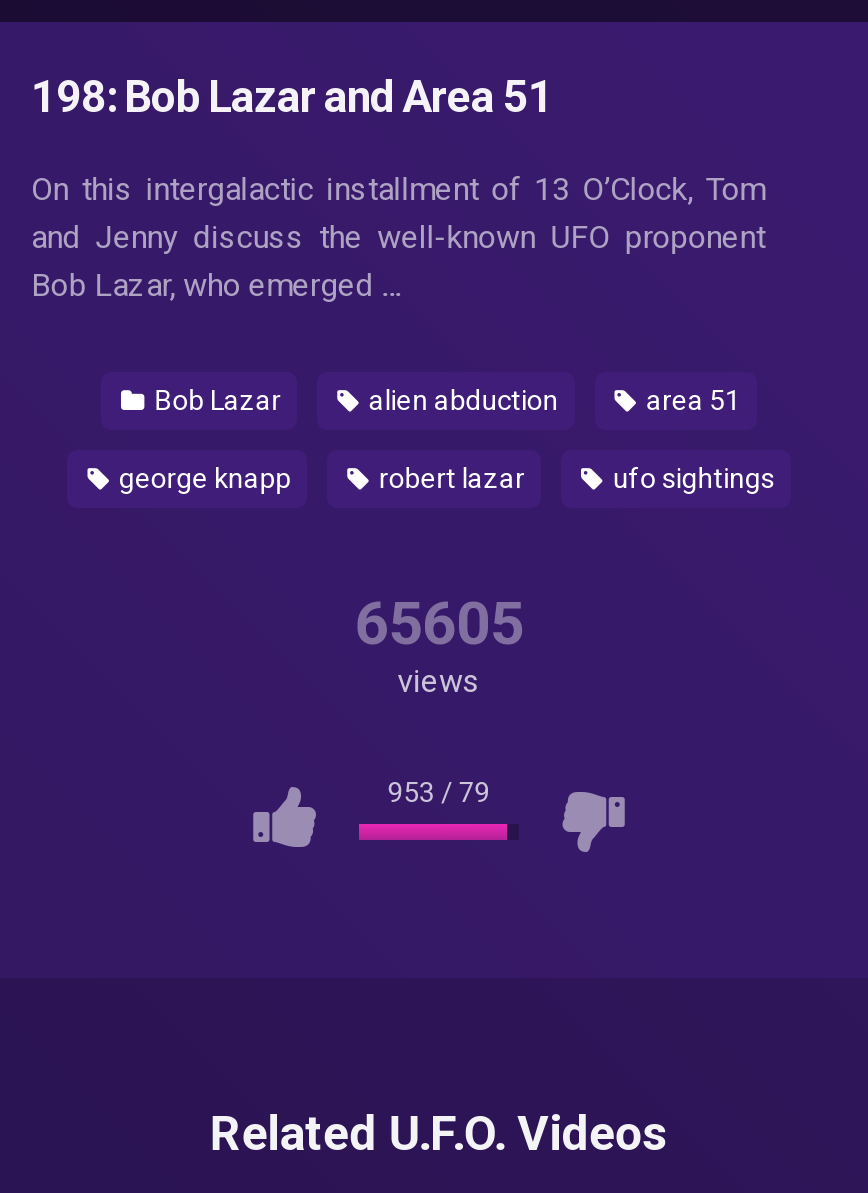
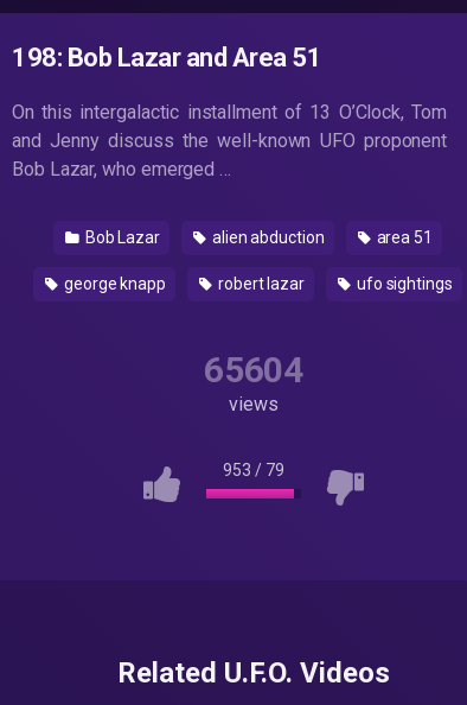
[354,588,524,658] 65605 -> [204,349,304,390] 65604

